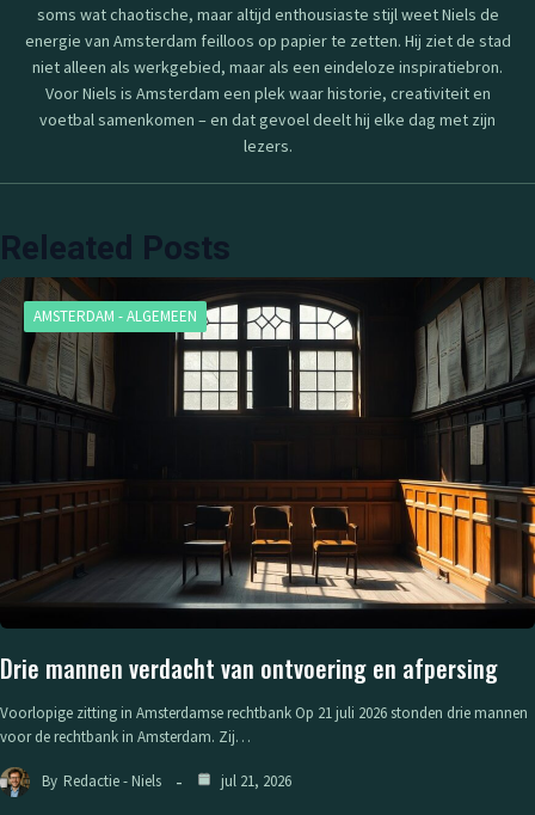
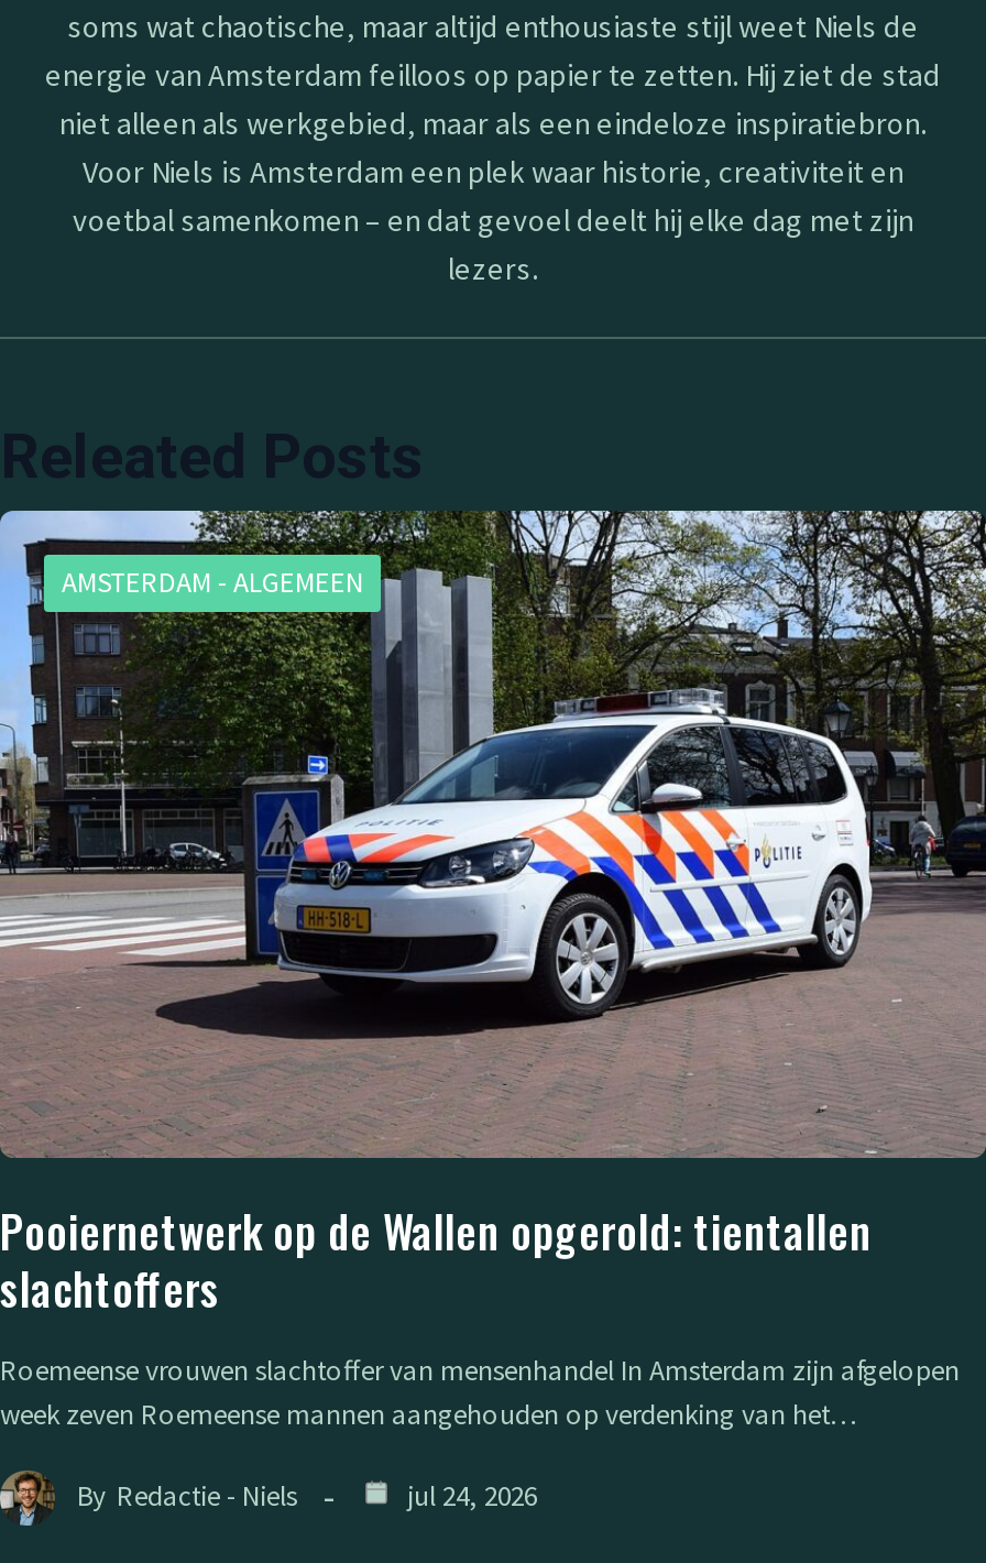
[0,277,531,686] [image] | Drie mannen verdacht van ontvoering en afpersing -> [0,509,979,1321] [image] | Pooiernetwerk op de Wallen opgerold: tientallen | slachtoffers
[0,703,528,747] Voorlopige zitting in Amsterdamse rechtbank Op 21 juli 2026 stonden drie mannen | voor de rechtbank in Amsterdam. Zij… -> [0,1351,960,1433] Roemeense vrouwen slachtoffer van mensenhandel In Amsterdam zijn afgelopen | week zeven Roemeense mannen aangehouden op verdenking van het…
[217,771,291,792] jul 21, 2026 -> [401,1478,537,1515] jul 24, 2026

